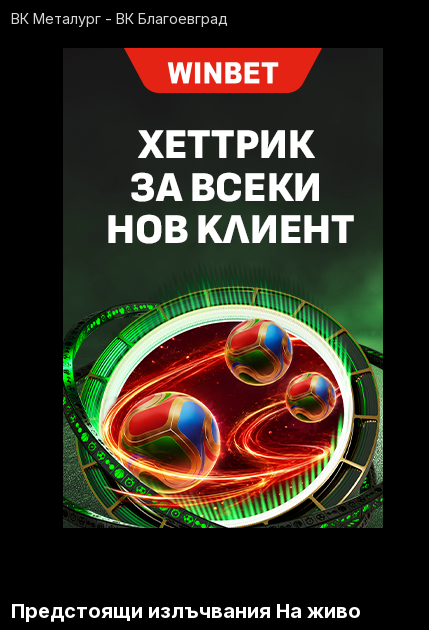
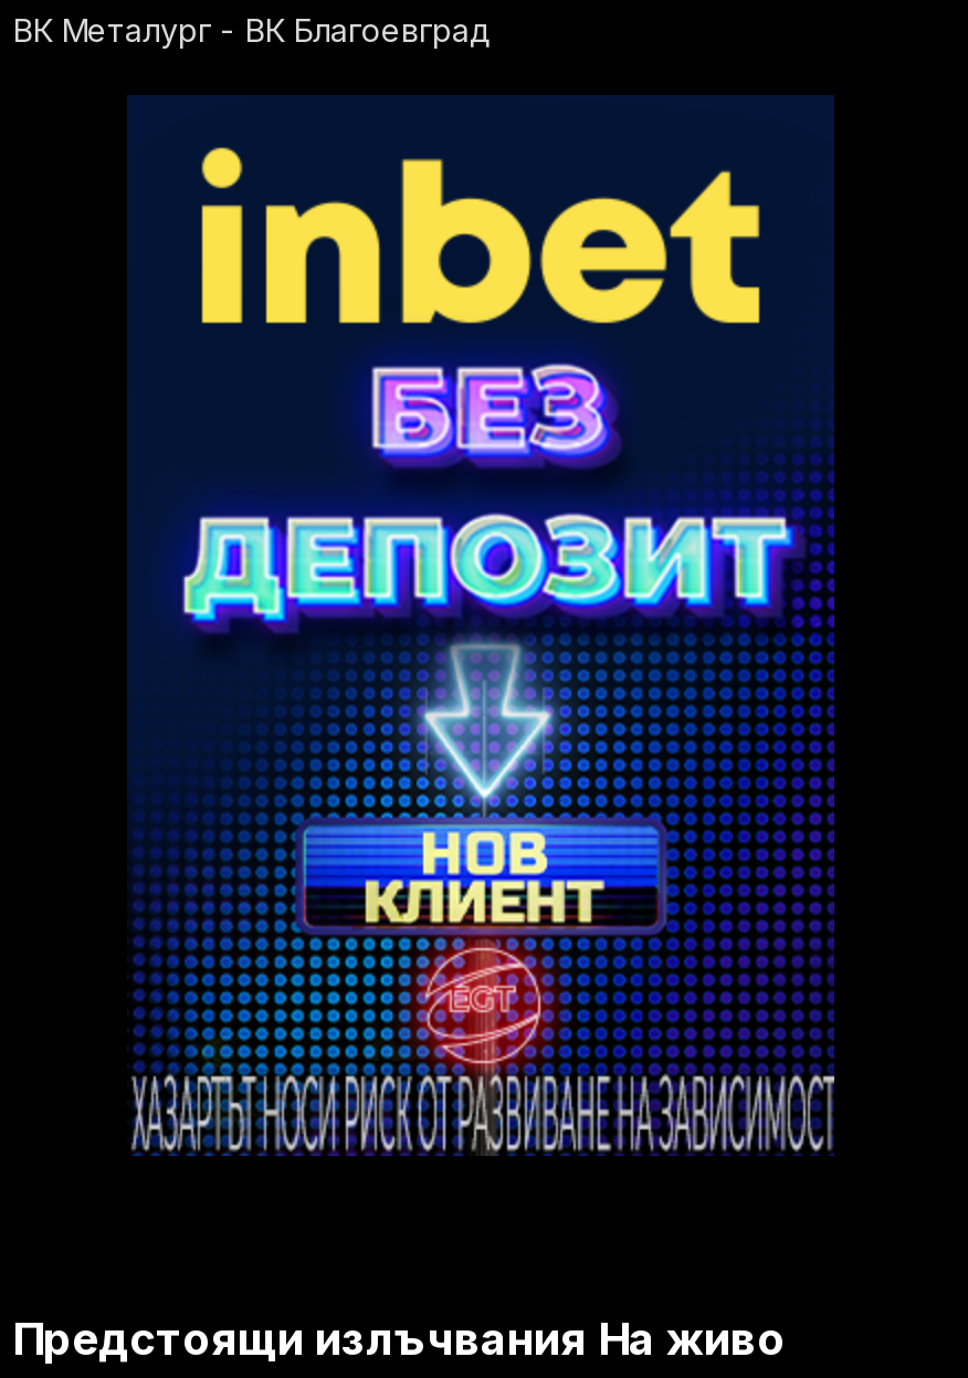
[62,47,384,529] [image] -> [127,95,837,1156] [image]

